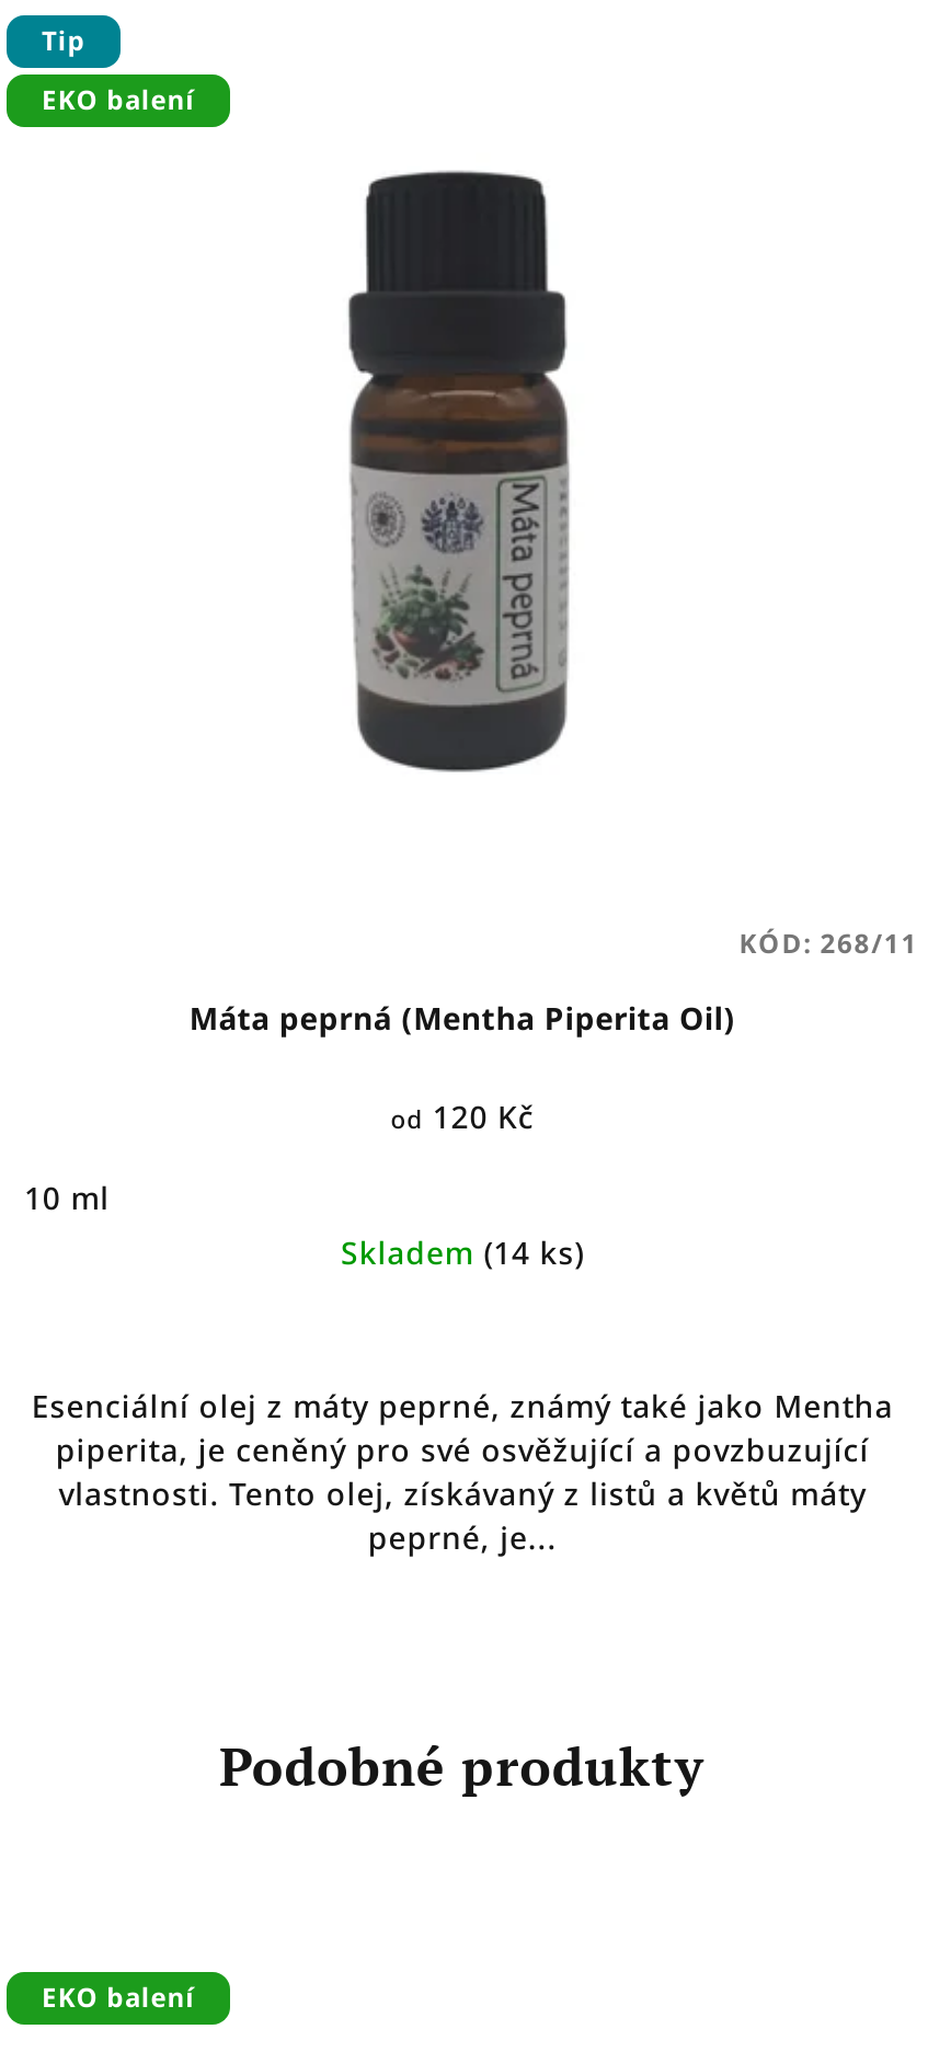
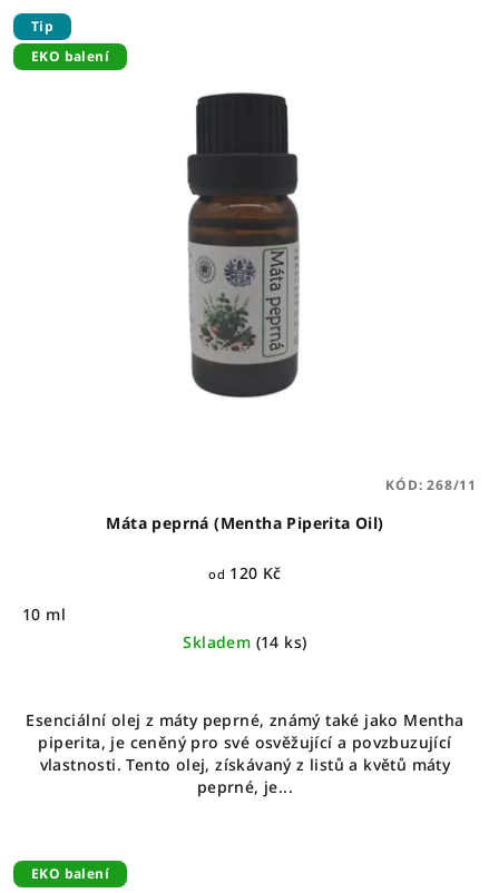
[219,1731,705,1802] Podobné produkty -> none

